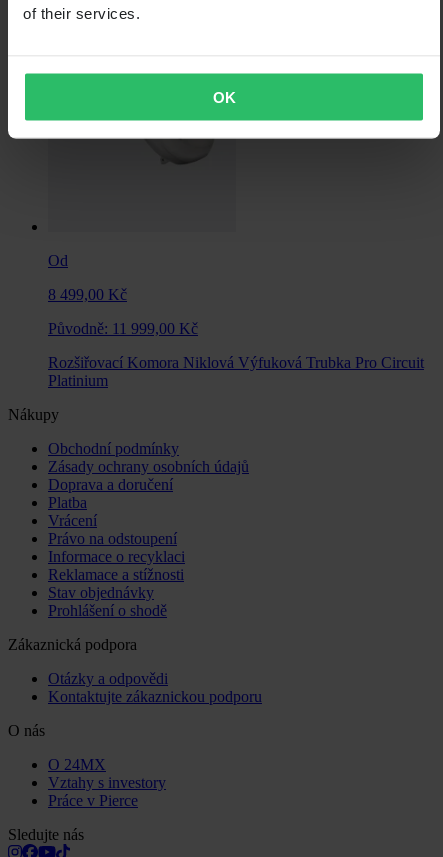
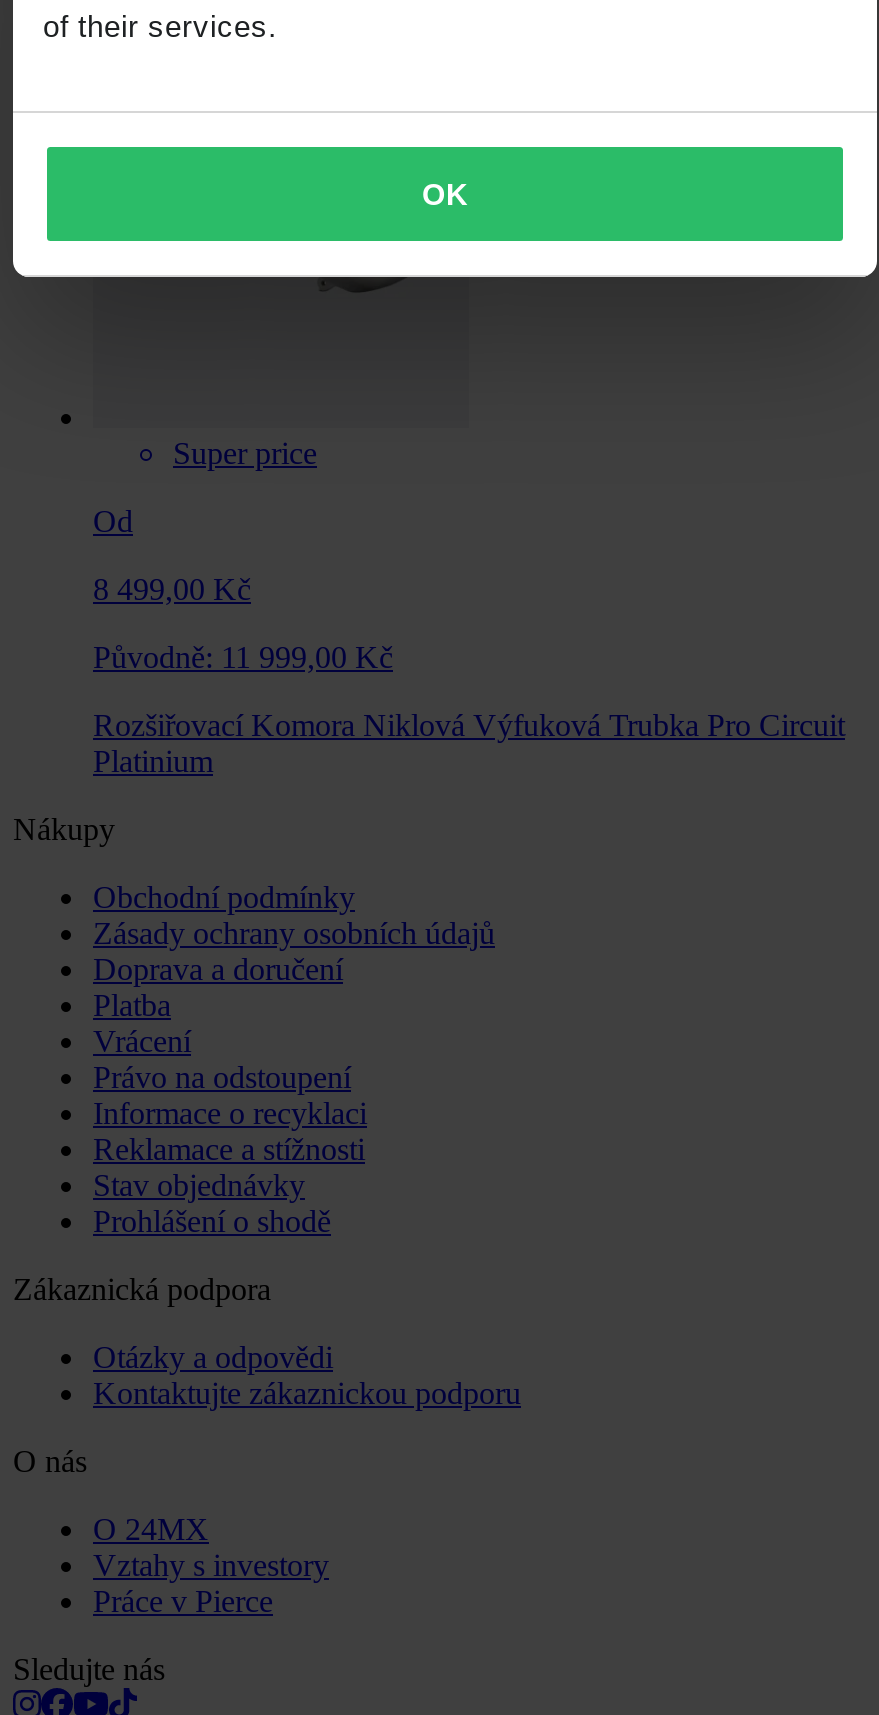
none -> [173,437,317,471] Super price

